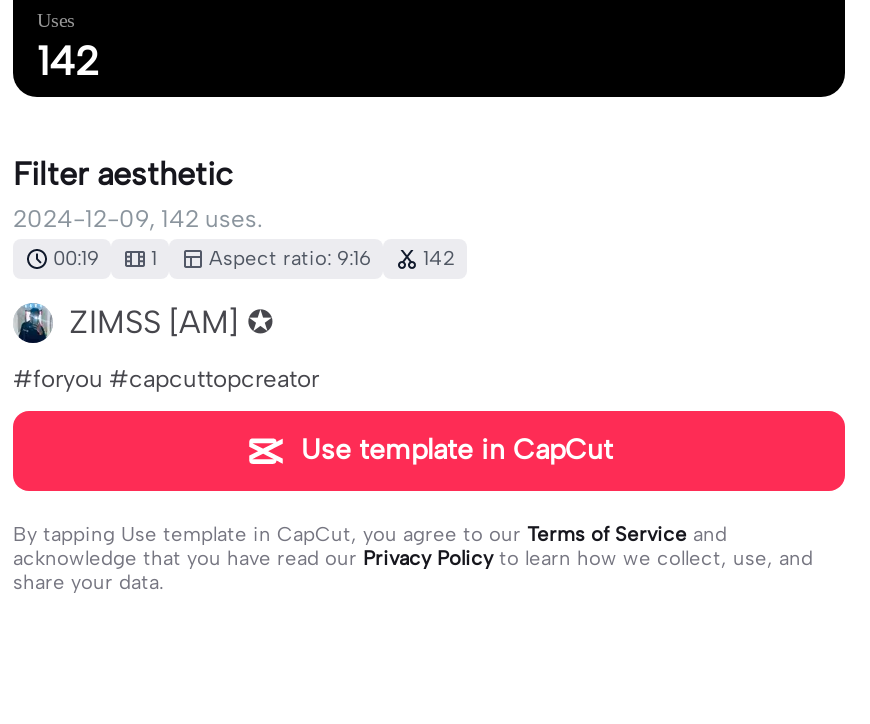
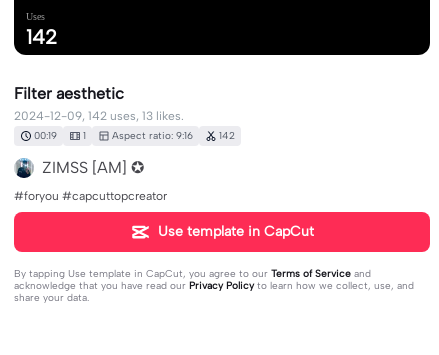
[13,205,263,233] 2024-12-09, 142 uses. -> [14,109,184,123] 2024-12-09, 142 uses, 13 likes.

